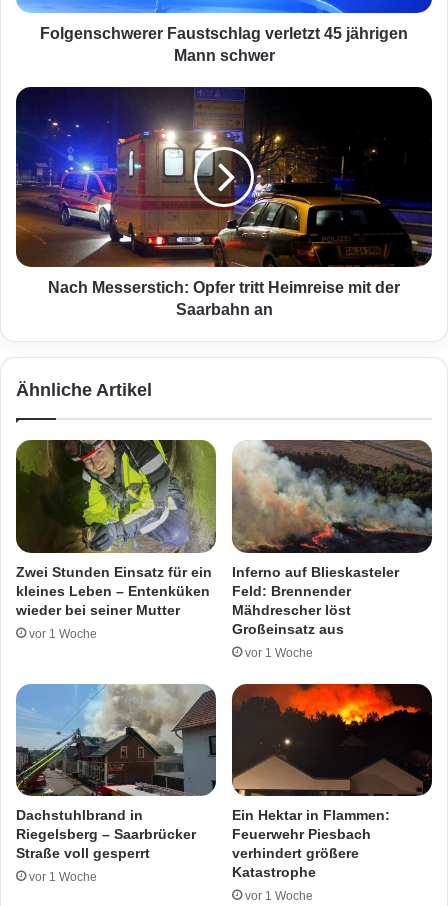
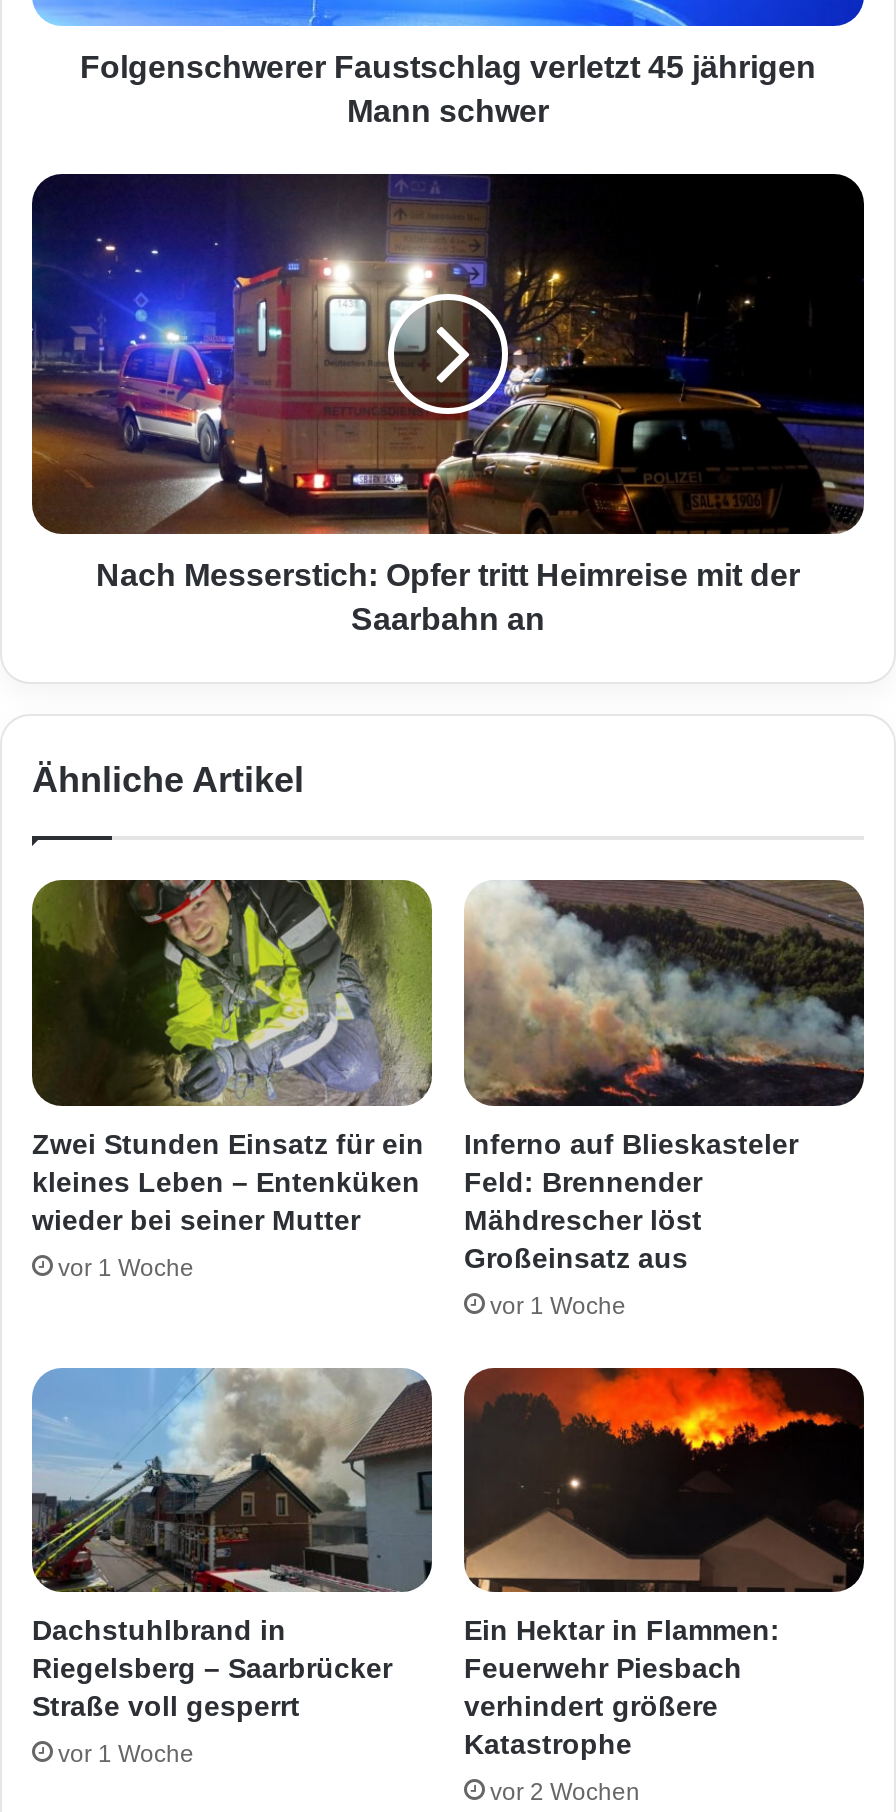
[245,889,313,903] vor 1 Woche -> [490,1779,640,1807] vor 2 Wochen

